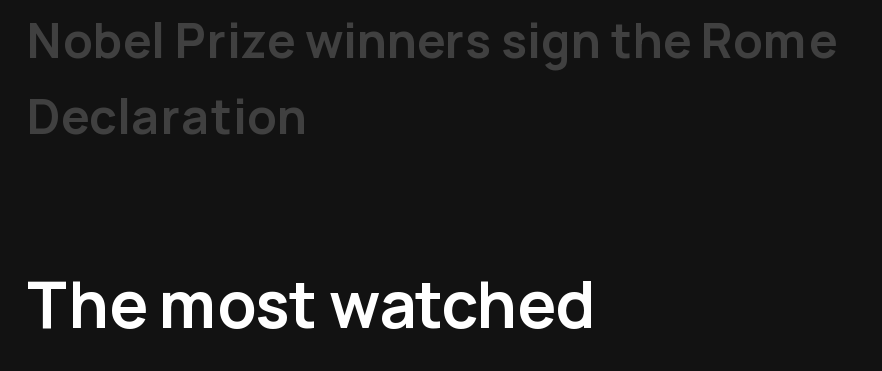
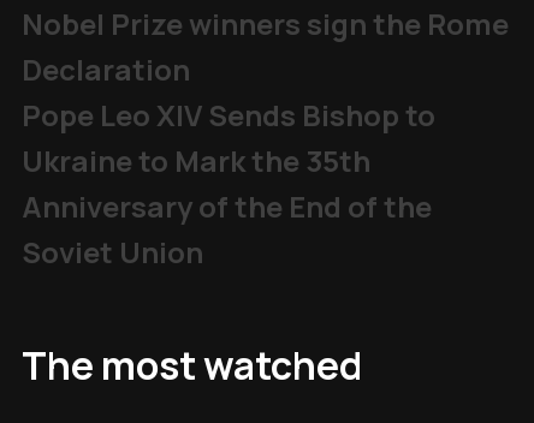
none -> [22,95,435,272] Pope Leo XIV Sends Bishop to | Ukraine to Mark the 35th | Anniversary of the End of the | Soviet Union

